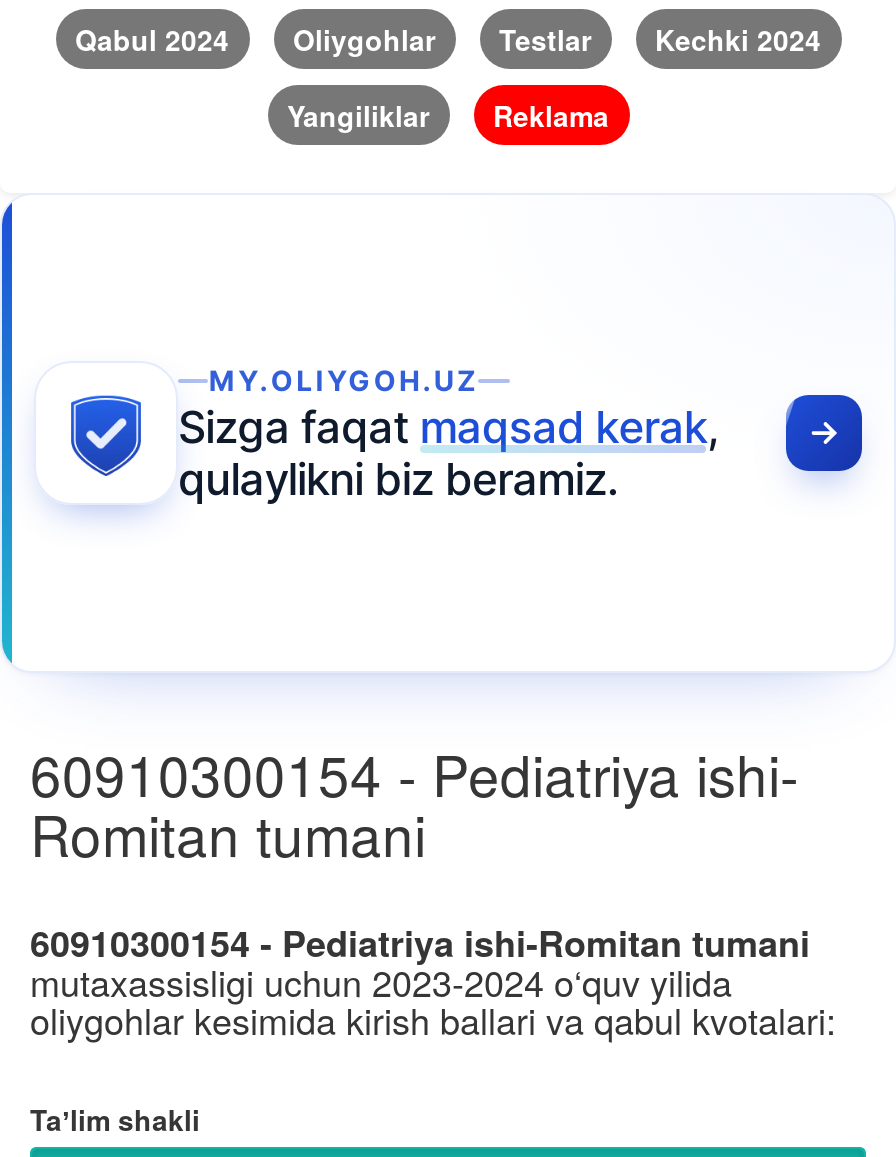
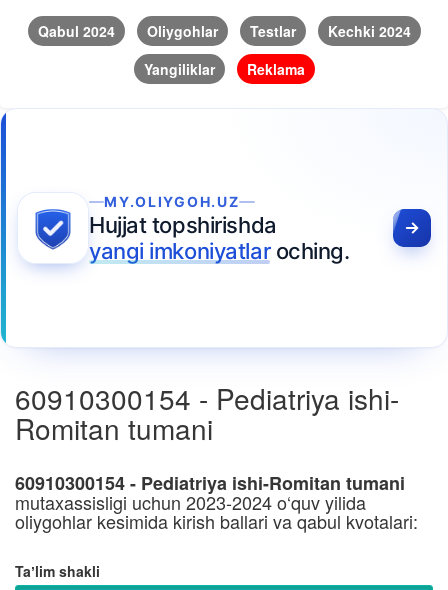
[178,401,718,505] Sizga faqat maqsad kerak, | qulaylikni biz beramiz. -> [89,212,349,264] Hujjat topshirishda | yangi imkoniyatlar oching.

